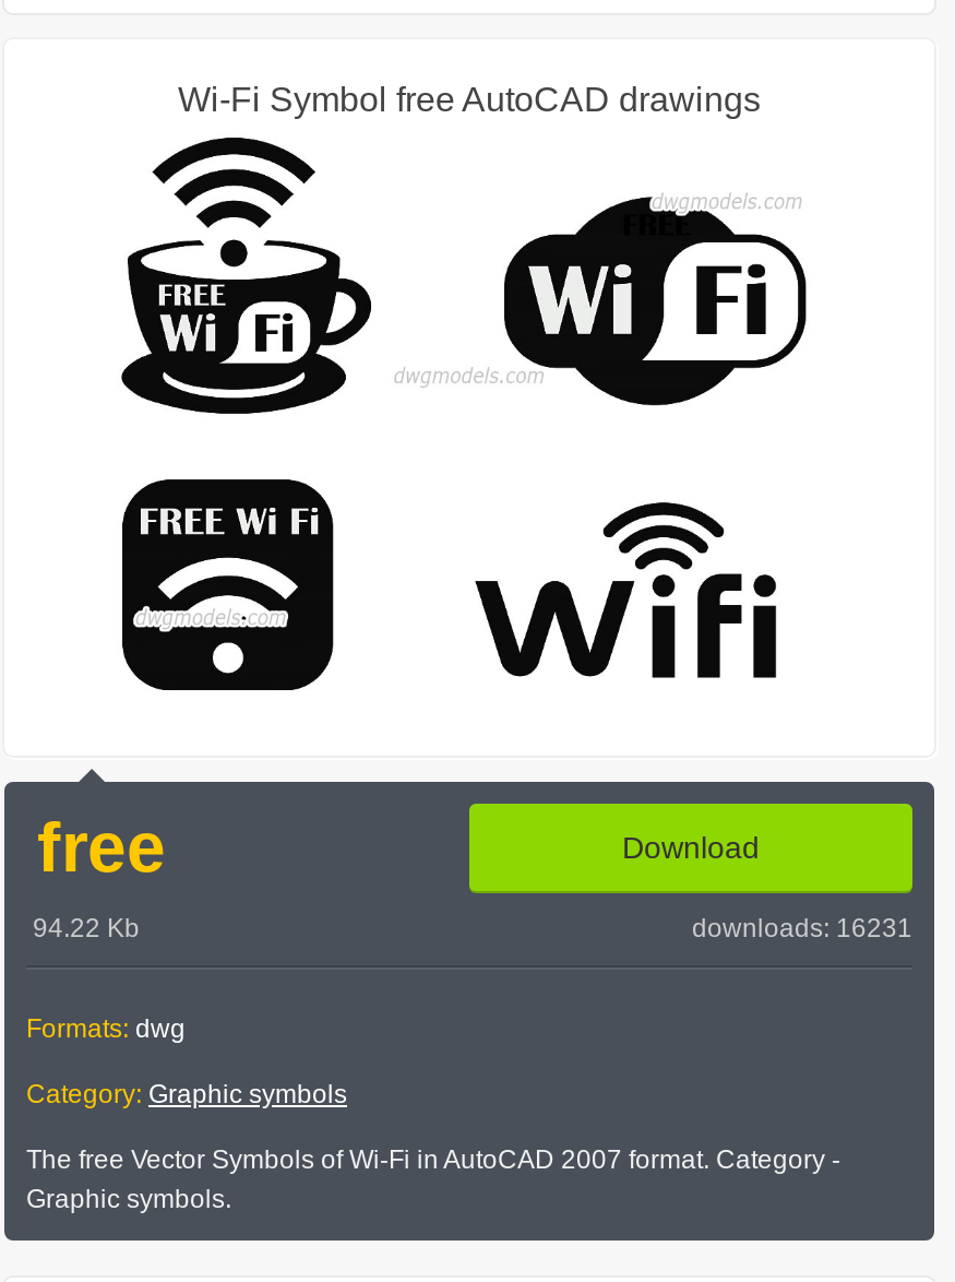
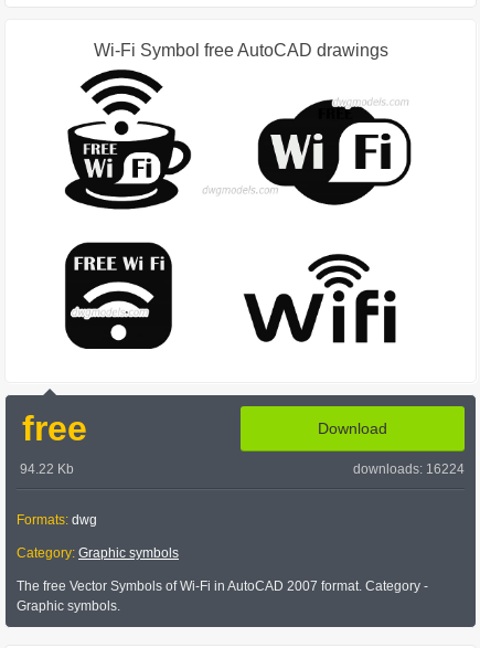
[692,912,912,942] downloads: 16231 -> [353,461,465,476] downloads: 16224

